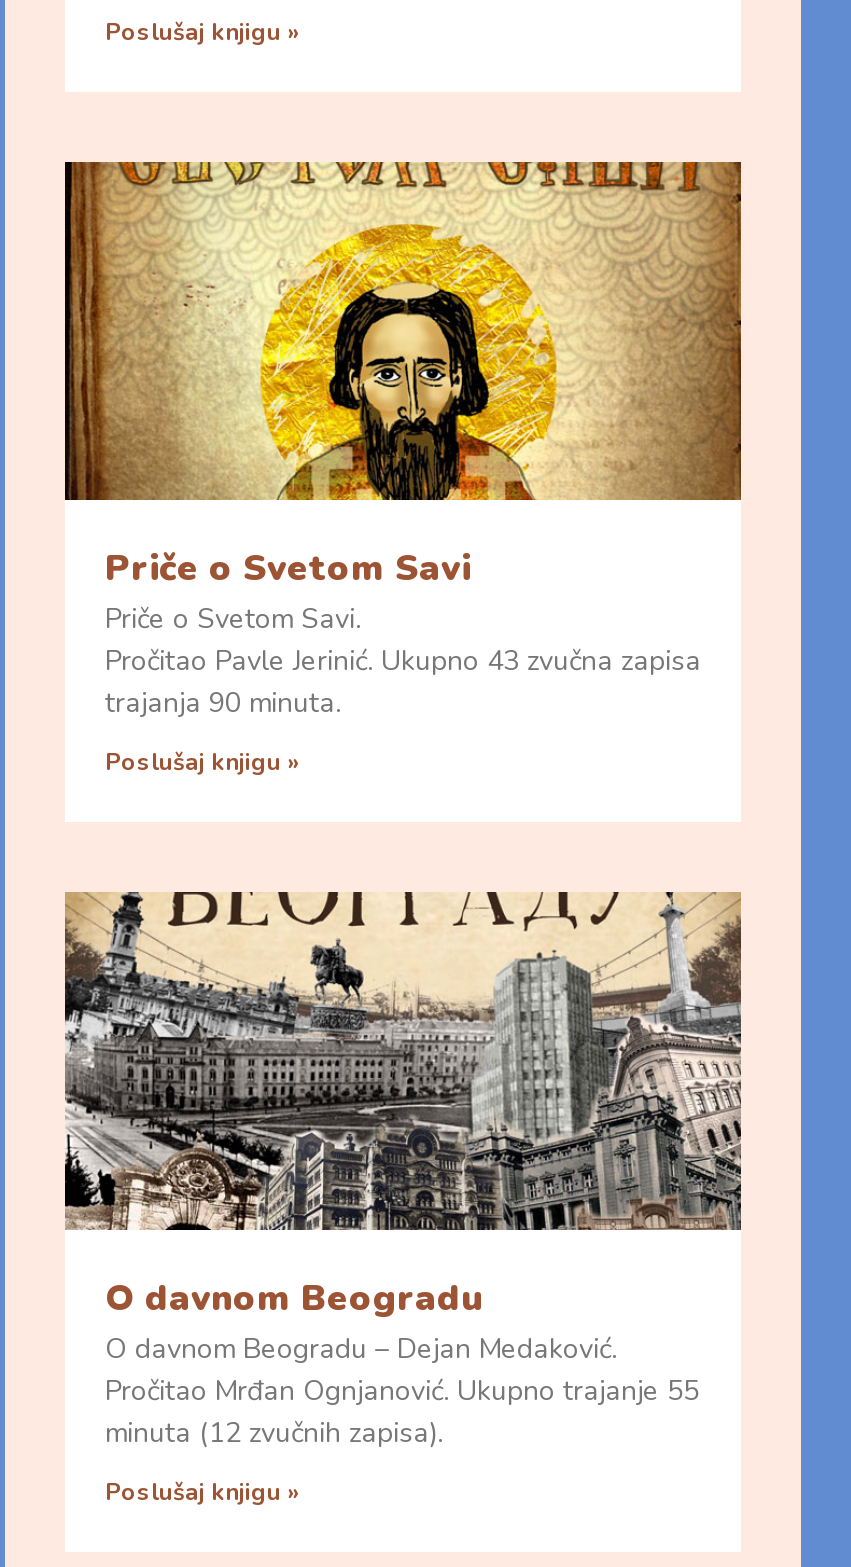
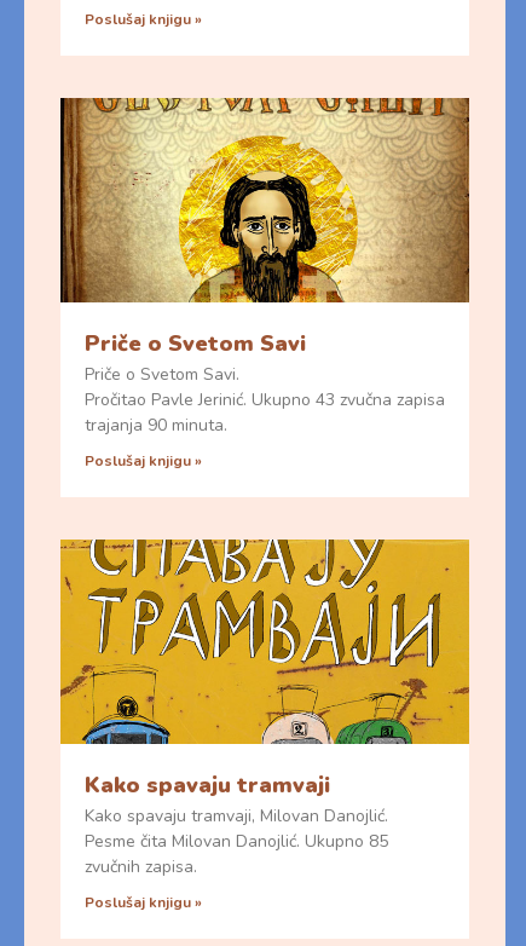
[63,890,743,1453] [image] | O davnom Beogradu | O davnom Beogradu – Dejan Medaković. | Pročitao Mrđan Ognjanović. Ukupno trajanje 55 | minuta (12 zvučnih zapisa). -> [59,538,470,879] [image] | Kako spavaju tramvaji | Kako spavaju tramvaji, Milovan Danojlić. | Pesme čita Milovan Danojlić. Ukupno 85 | zvučnih zapisa.

